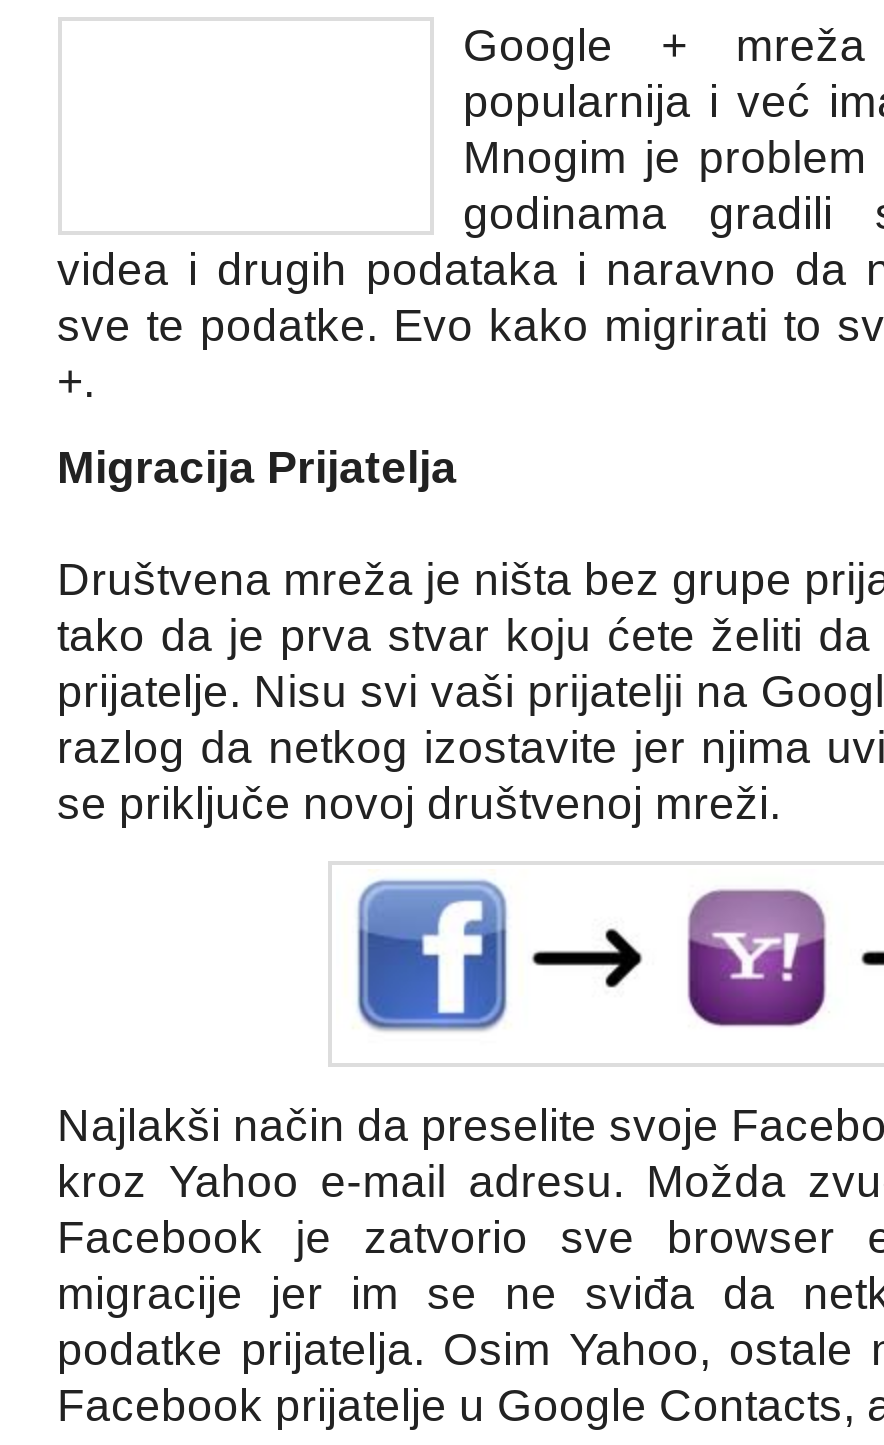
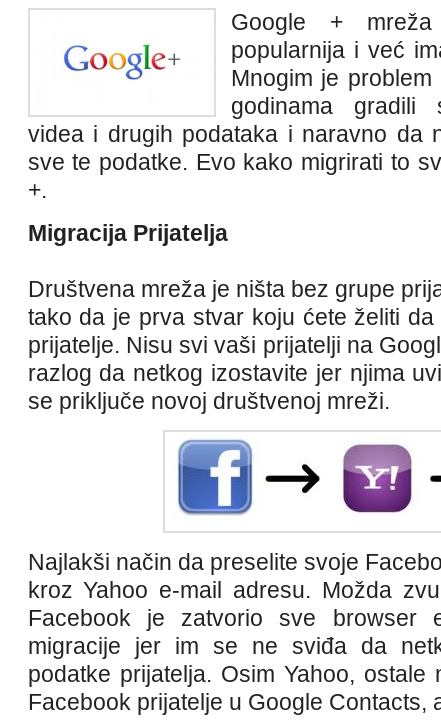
none -> [63,43,181,81] [image]

